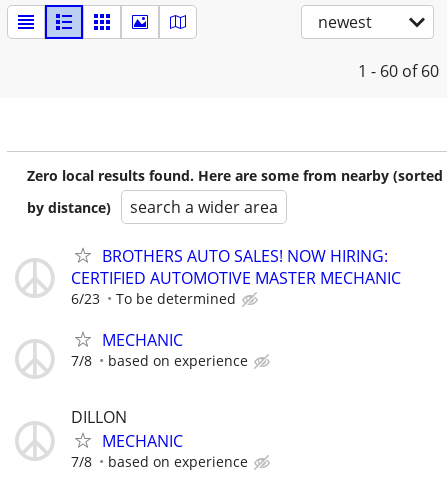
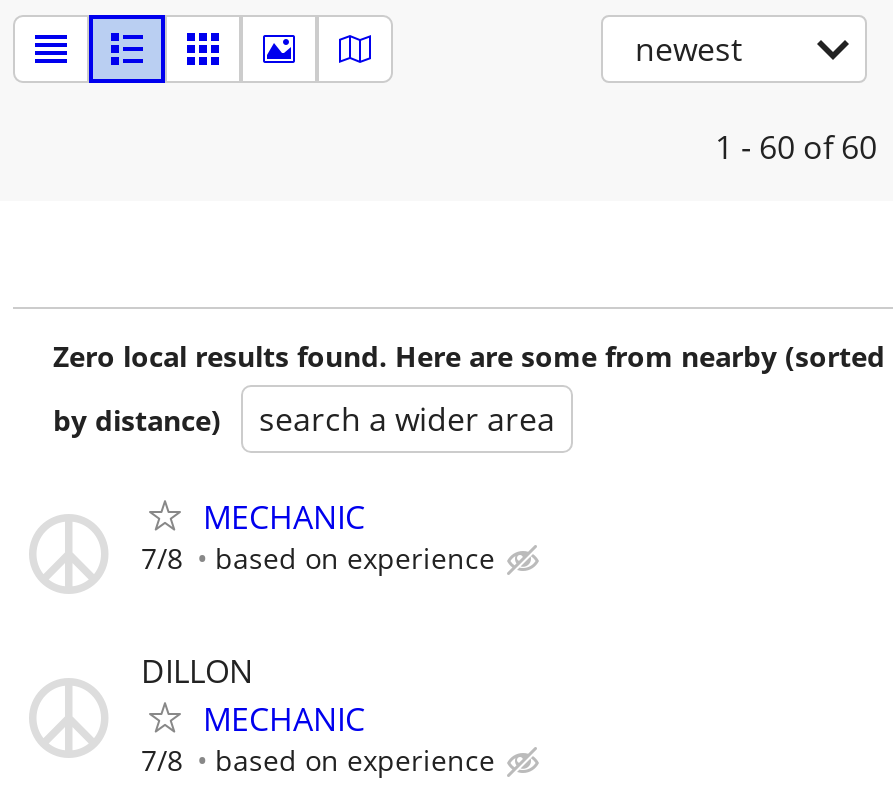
[71,245,401,308] BROTHERS AUTO SALES! NOW HIRING: | CERTIFIED AUTOMOTIVE MASTER MECHANIC | 6/23 | To be determined -> none

